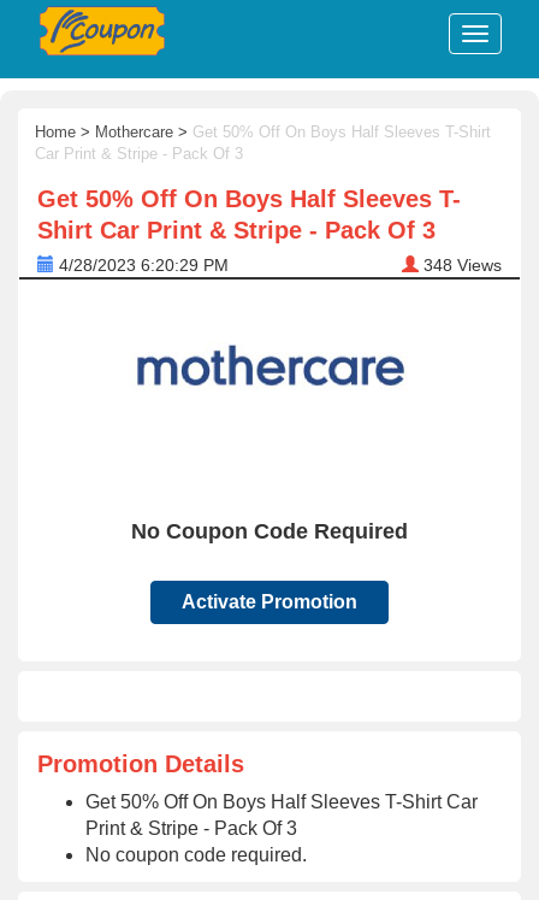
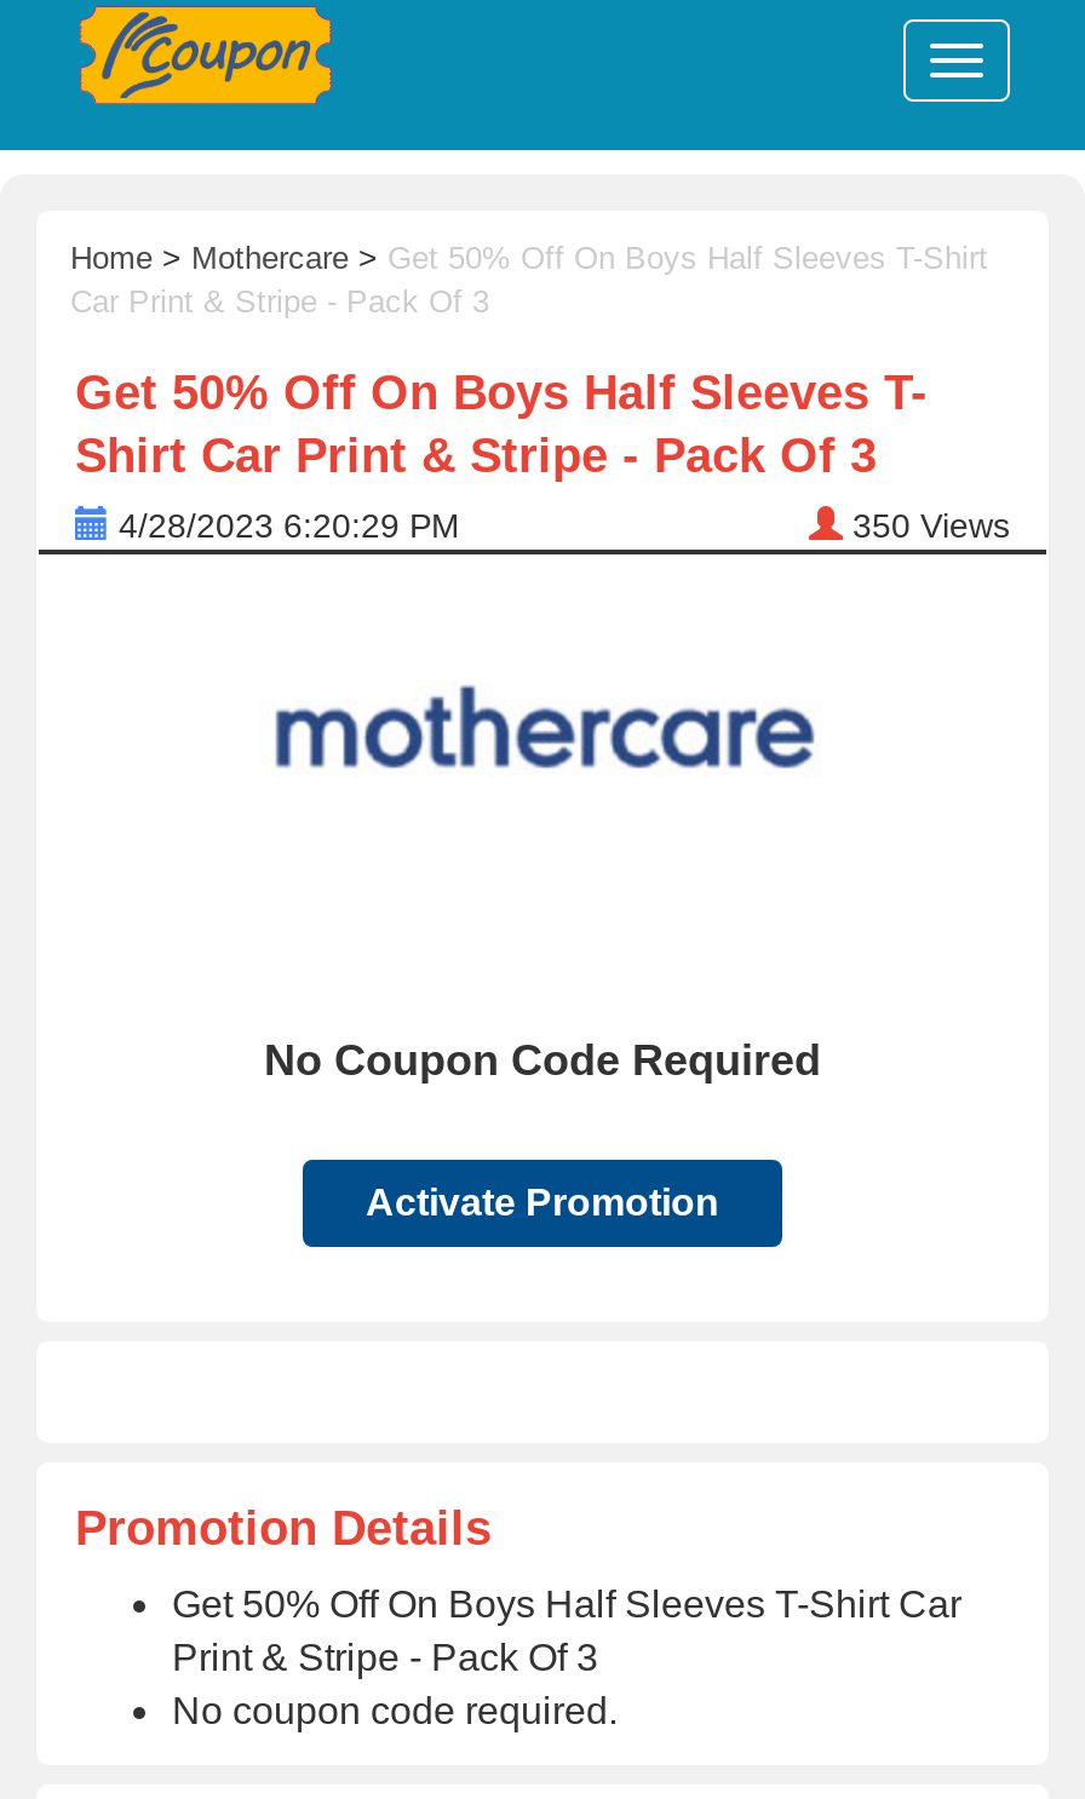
[419,255,502,275] 348 Views -> [843,506,1010,545] 350 Views

